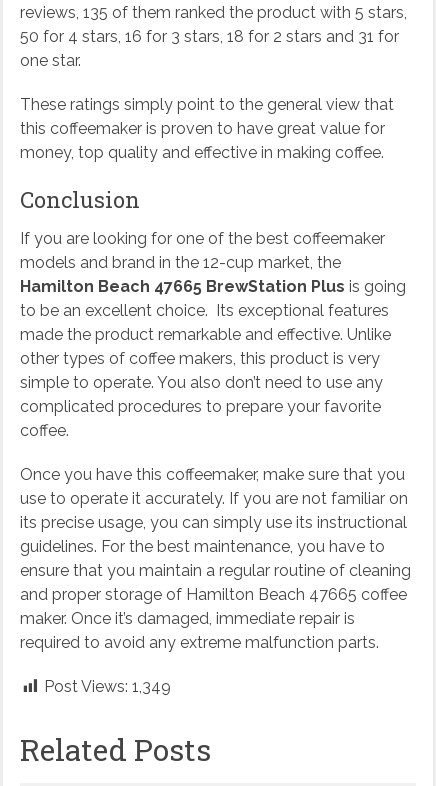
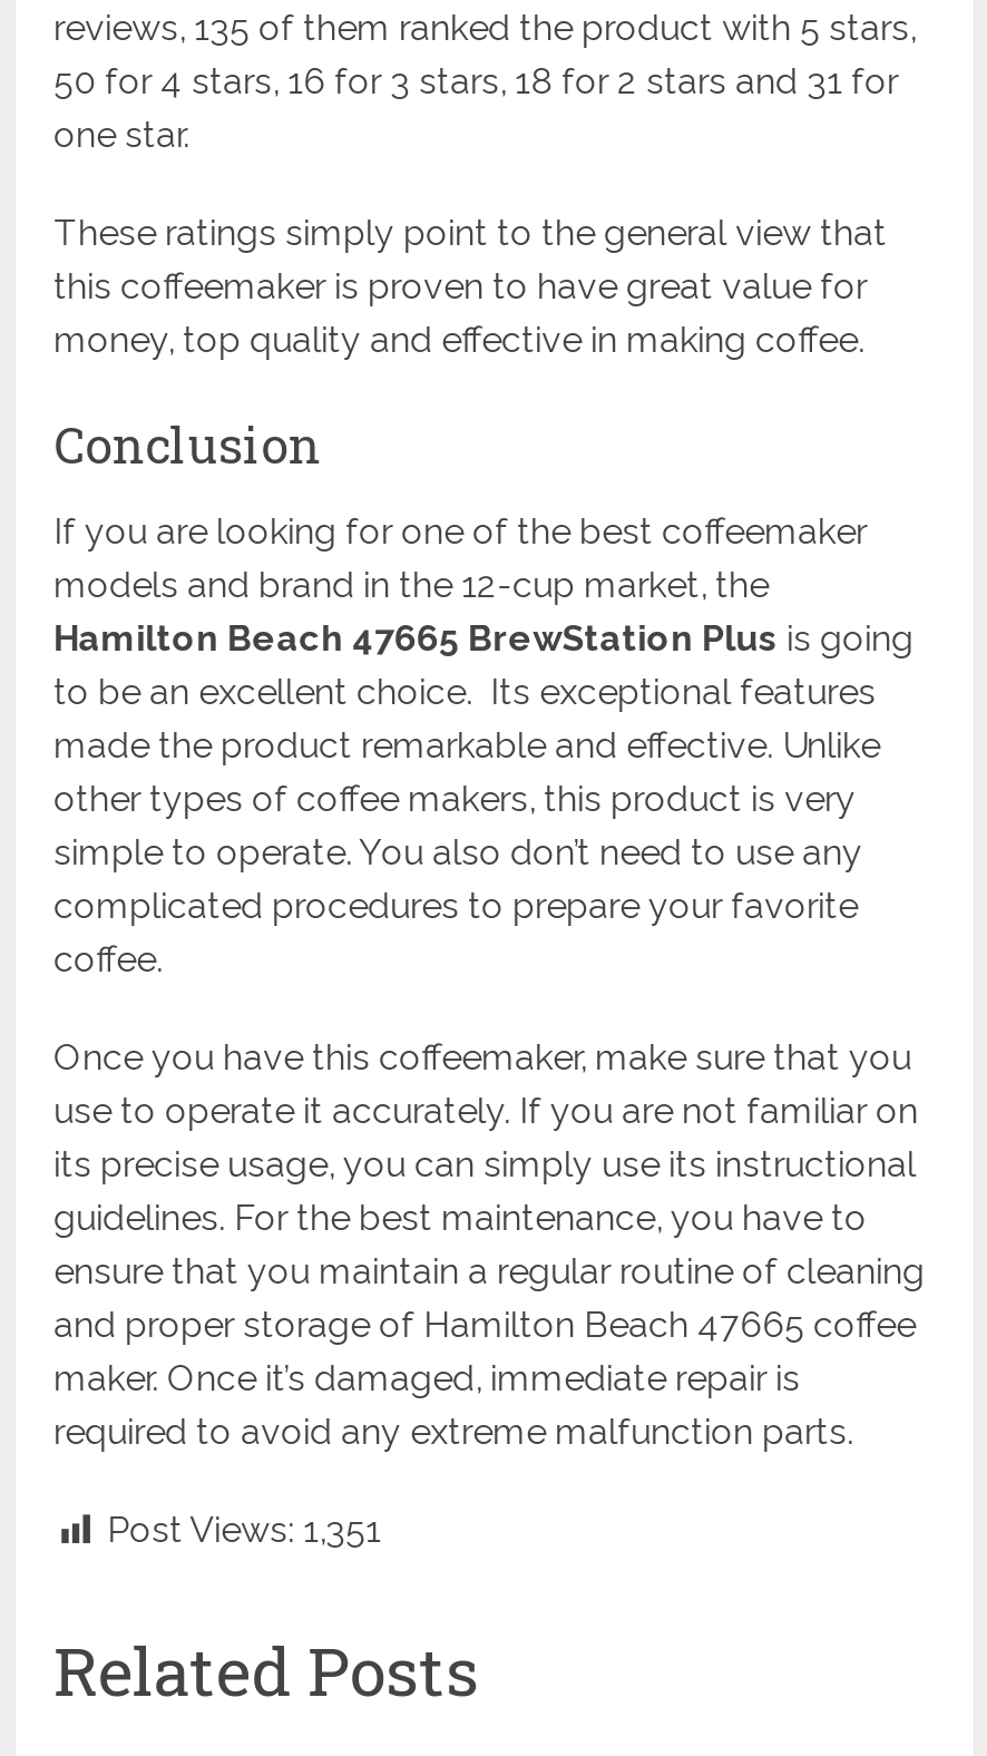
[44,677,171,696] Post Views: 1,349 -> [107,1509,381,1551] Post Views: 1,351

